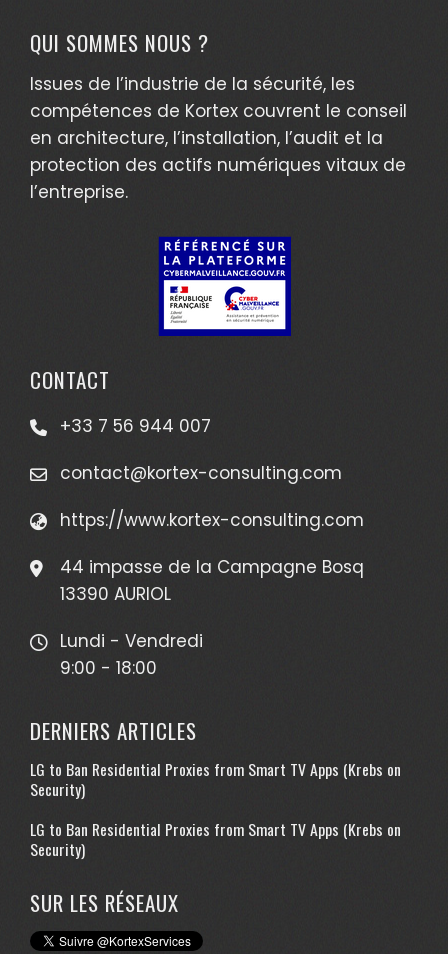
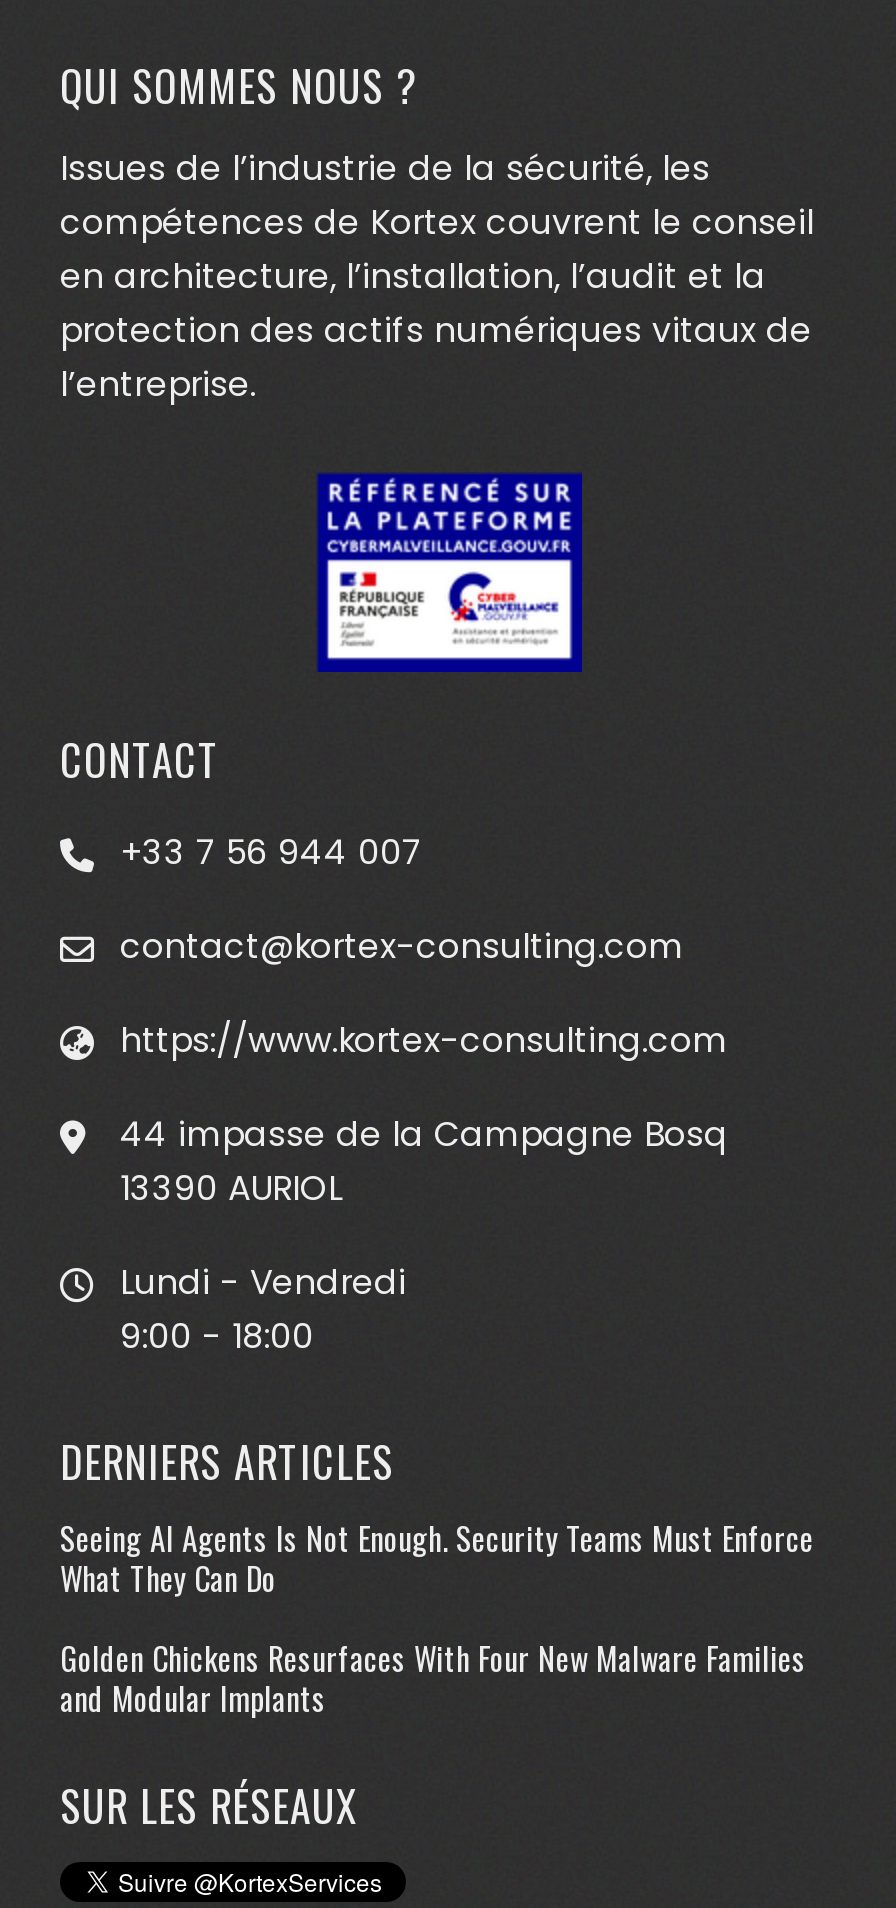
[30,757,401,801] LG to Ban Residential Proxies from Smart TV Apps (Krebs on | Security) -> [60,1513,814,1601] Seeing AI Agents Is Not Enough. Security Teams Must Enforce | What They Can Do
[30,817,401,861] LG to Ban Residential Proxies from Smart TV Apps (Krebs on | Security) -> [60,1633,806,1721] Golden Chickens Resurfaces With Four New Malware Families | and Modular Implants

